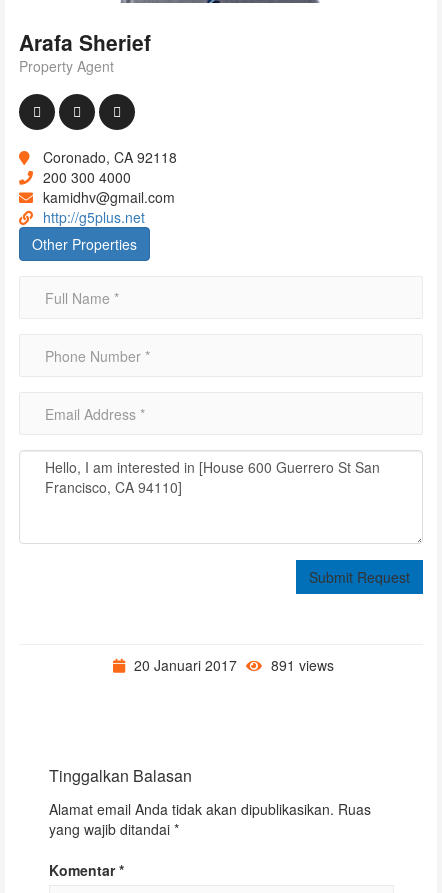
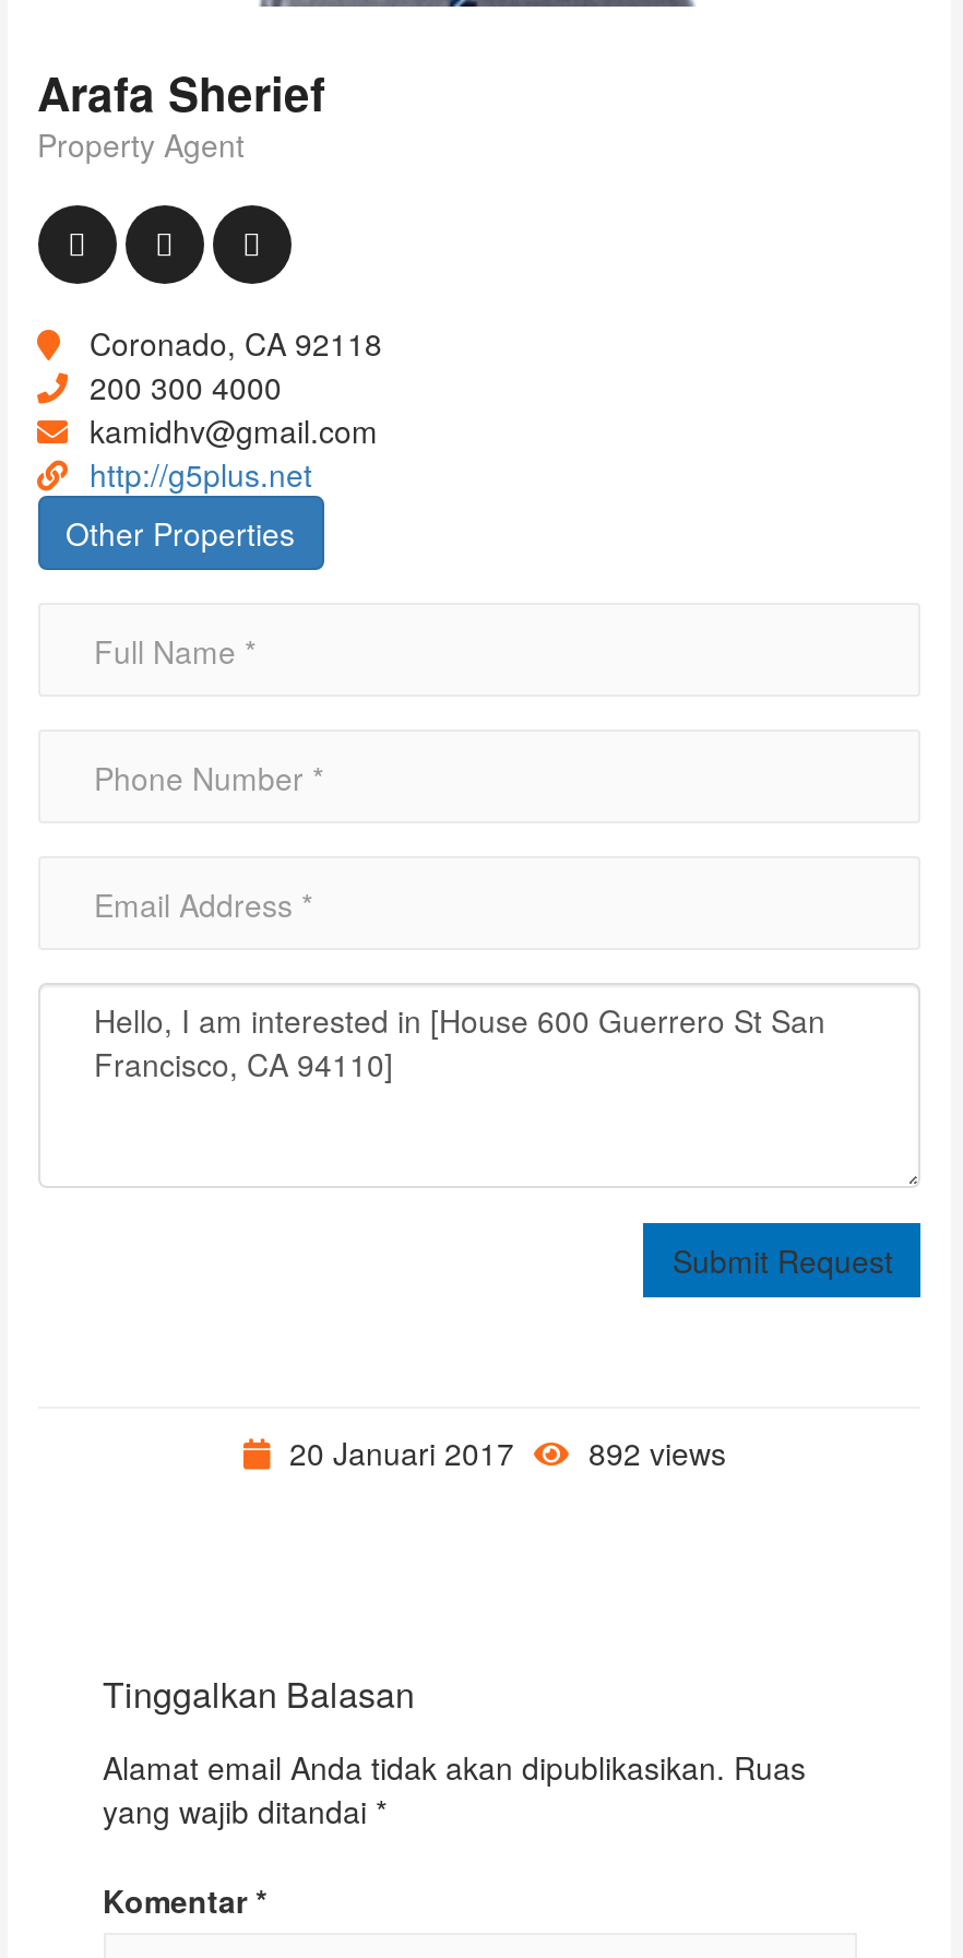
[130,655,334,675] 20 Januari 2017 891 views -> [281,1431,726,1475] 20 Januari 2017 892 views

